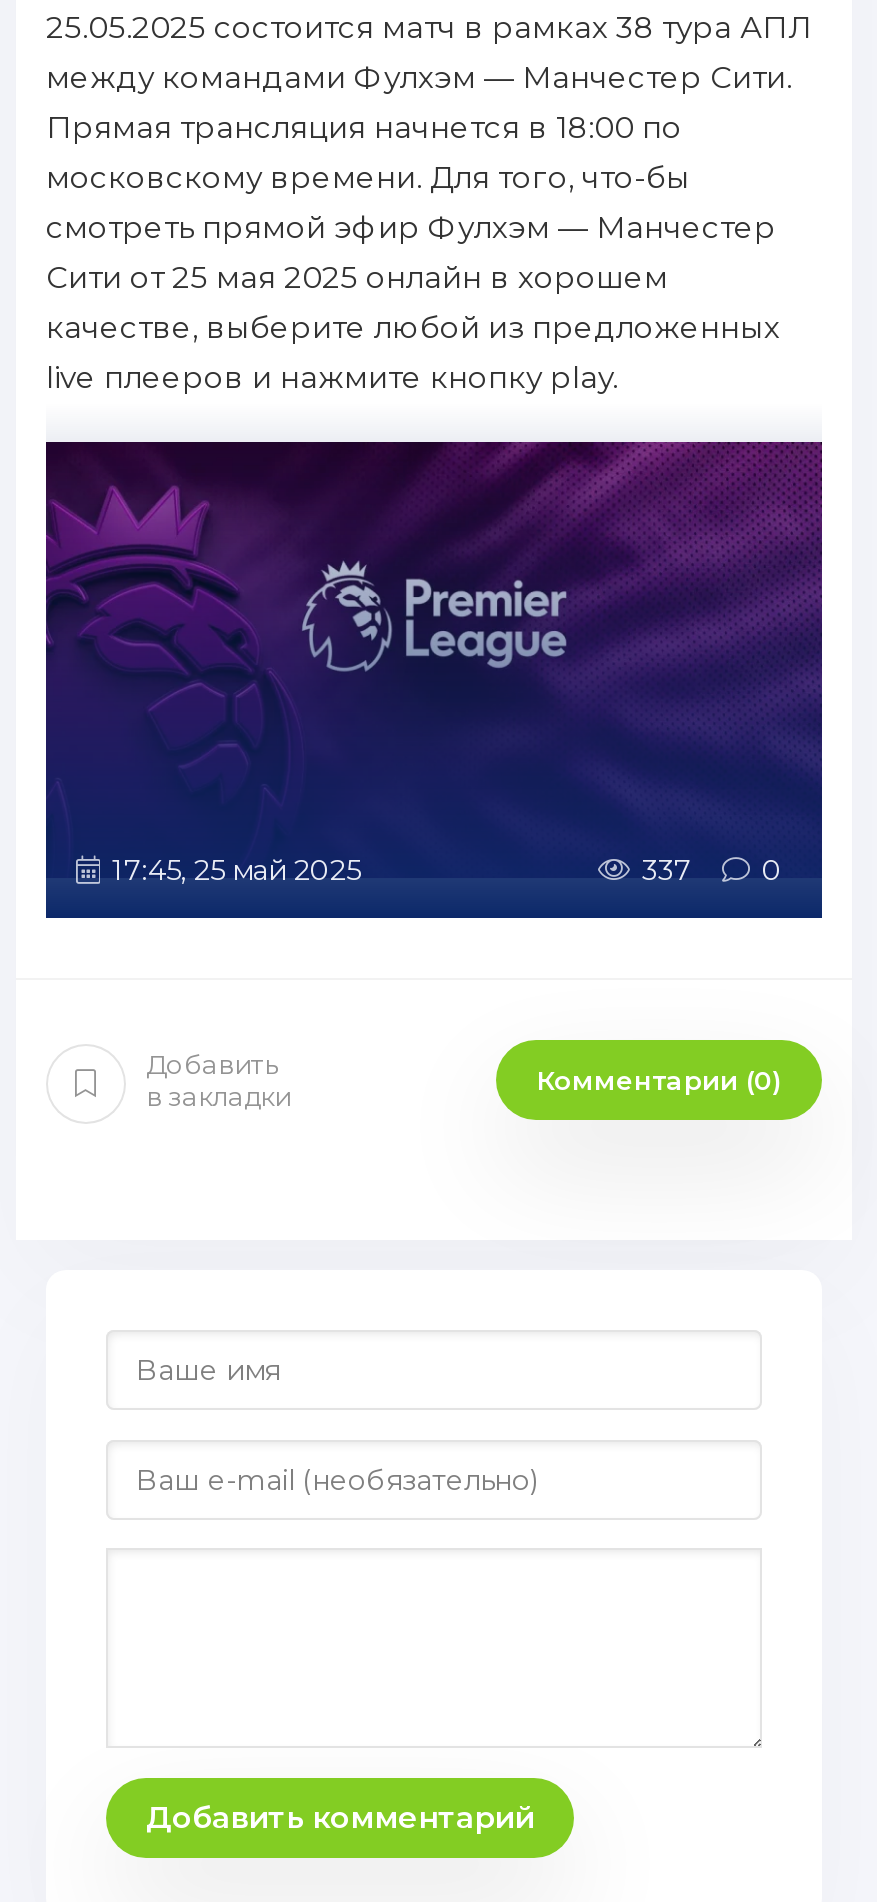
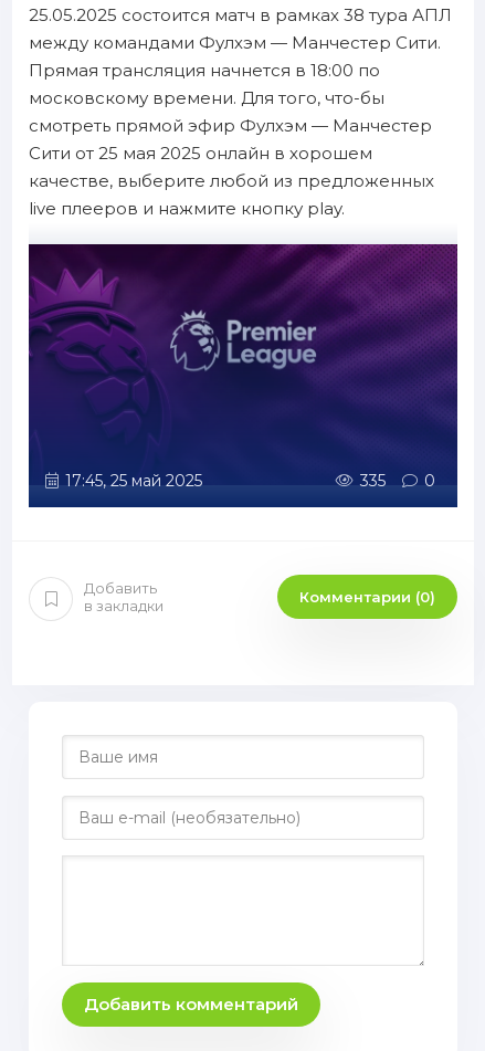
[642,853,692,889] 337 -> [360,471,386,491] 335

